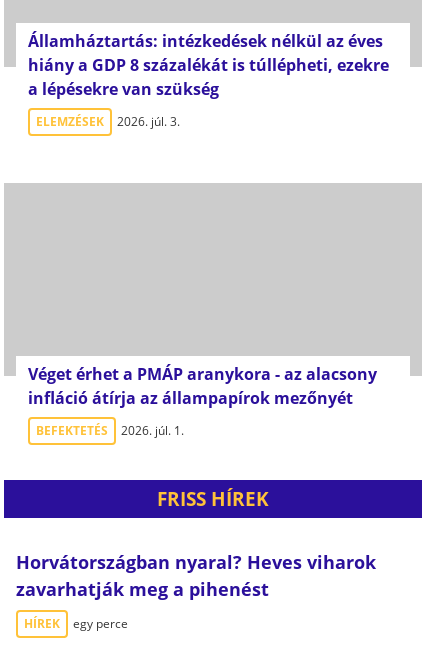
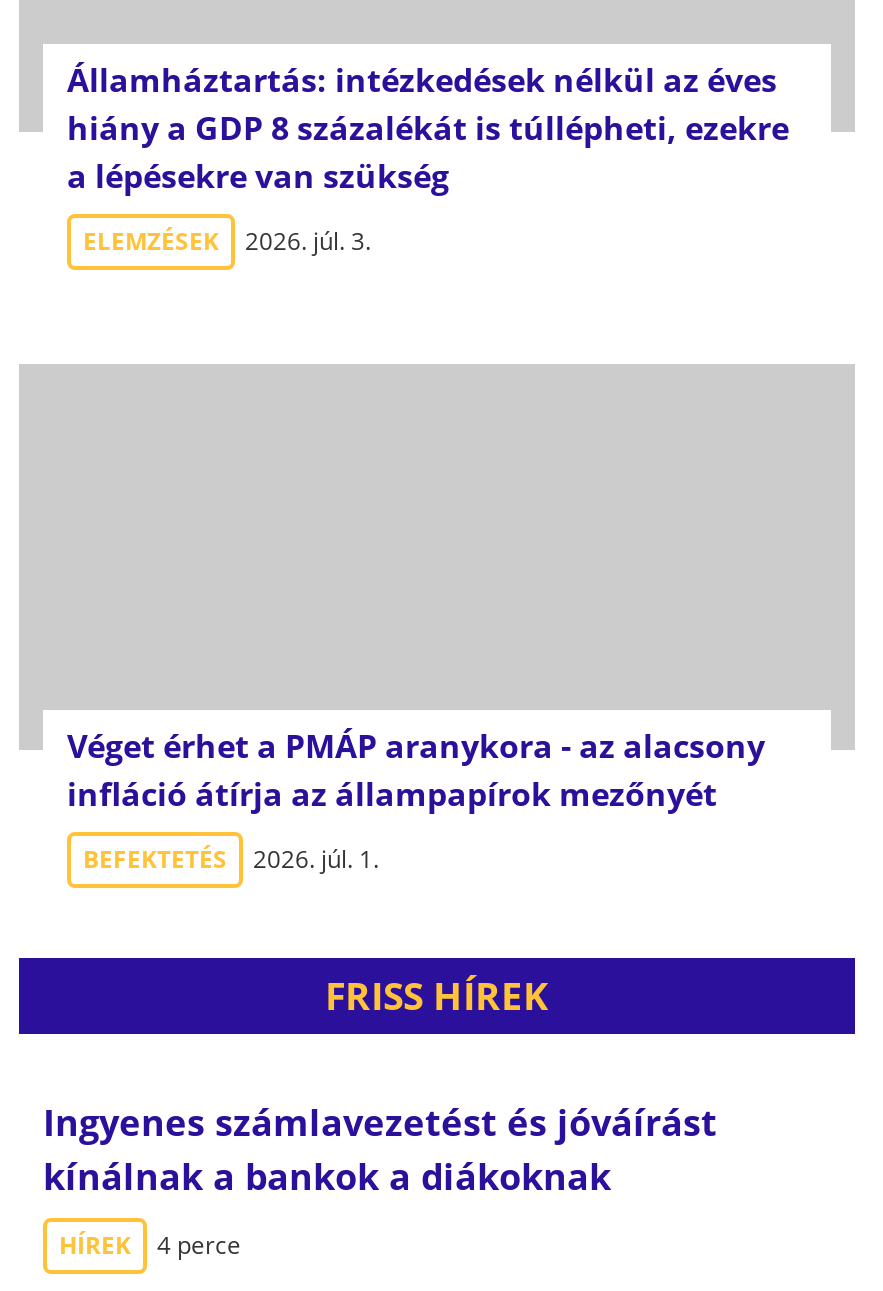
[16,550,376,601] Horvátországban nyaral? Heves viharok | zavarhatják meg a pihenést -> [43,1098,717,1200] Ingyenes számlavezetést és jóváírást | kínálnak a bankok a diákoknak
[73,615,128,632] egy perce -> [157,1228,241,1262] 4 perce

